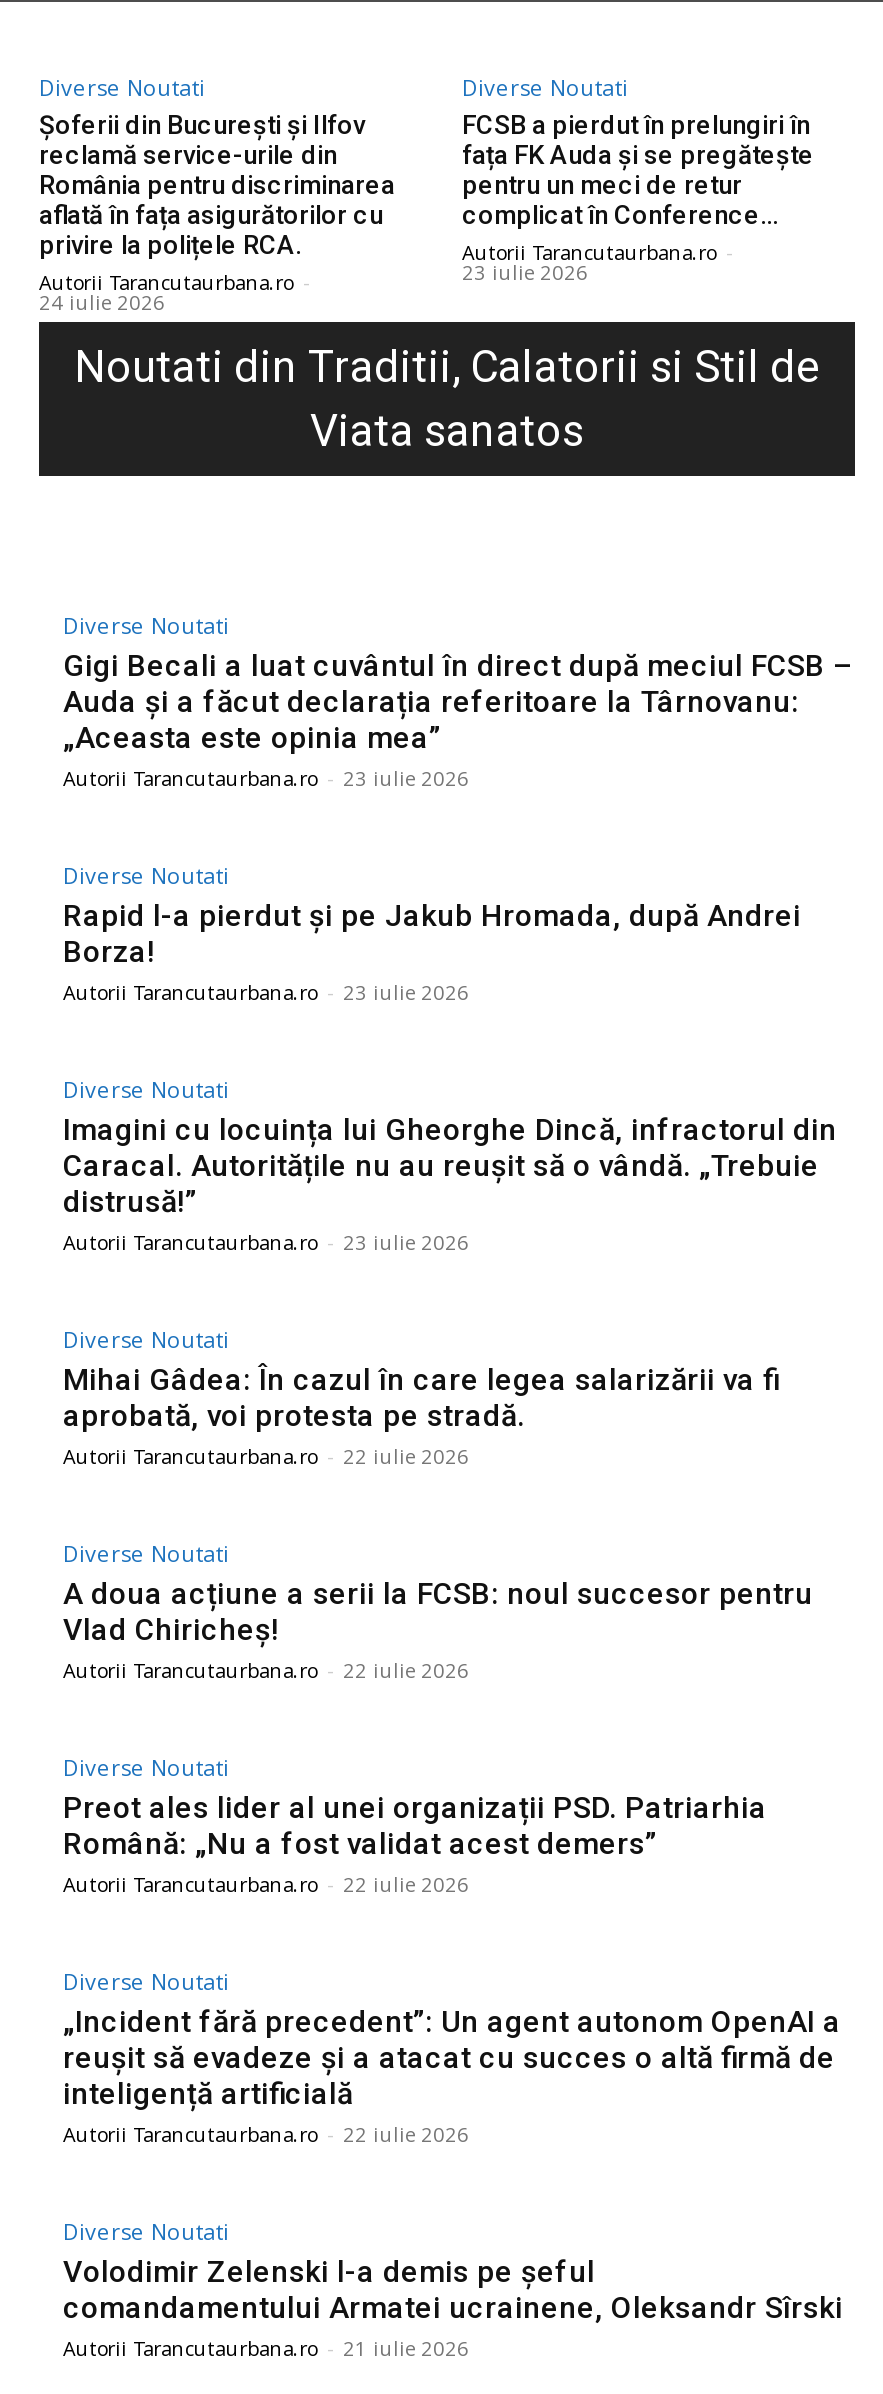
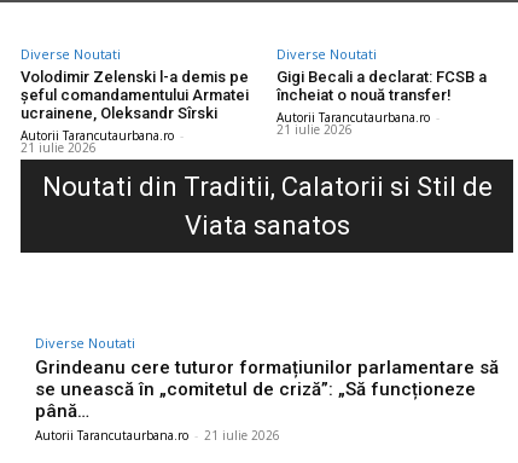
[39,110,395,260] Șoferii din București și Ilfov | reclamă service-urile din | România pentru discriminarea | aflată în fața asigurătorilor cu | privire la polițele RCA. -> [21,68,249,122] Volodimir Zelenski l-a demis pe | șeful comandamentului Armatei | ucrainene, Oleksandr Sîrski
[462,110,814,230] FCSB a pierdut în prelungiri în | fața FK Auda și se pregătește | pentru un meci de retur | complicat în Conference… -> [276,68,486,104] Gigi Becali a declarat: FCSB a | încheiat o nouă transfer!
[462,258,588,286] 23 iulie 2026 -> [276,121,352,138] 21 iulie 2026
[39,288,165,316] 24 iulie 2026 -> [21,139,97,156] 21 iulie 2026
[63,648,851,2326] Gigi Becali a luat cuvântul în direct după meciul FCSB – | Auda și a făcut declarația referitoare la Târnovanu: | „Aceasta este opinia mea” | Autorii Tarancutaurbana.ro - 23 iulie 2026 | Diverse Noutati | Rapid l-a pierdut și pe Jakub Hromada, după Andrei | Borza! | Autorii Tarancutaurbana.ro - 23 iulie 2026 | Diverse Noutati | Imagini cu locuința lui Gheorghe Dincă, infractorul din | Caracal. Autoritățile nu au reușit să o vândă. „Trebuie | distrusă!” | Autorii Tarancutaurbana.ro - 23 iulie 2026 | Diverse Noutati | Mihai Gâdea: În cazul în care legea salarizării va fi | aprobată, voi protesta pe stradă. | Autorii Tarancutaurbana.ro - 22 iulie 2026 | Diverse Noutati | A doua acțiune a serii la FCSB: noul succesor pentru | Vlad Chiricheș! | Autorii Tarancutaurbana.ro - 22 iulie 2026 | Diverse Noutati | Preot ales lider al unei organizații PSD. Patriarhia | Română: „Nu a fost validat acest demers” | Autorii Tarancutaurbana.ro - 22 iulie 2026 | Diverse Noutati | „Incident fără precedent”: Un agent autonom OpenAI a | reușit să evadeze și a atacat cu succes o altă firmă de | inteligență artificială | Autorii Tarancutaurbana.ro - 22 iulie 2026 | Diverse Noutati | Volodimir Zelenski l-a demis pe șeful | comandamentului Armatei ucrainene, Oleksandr Sîrski -> [35,357,499,422] Grindeanu cere tuturor formațiunilor parlamentare să | se unească în „comitetul de criză”: „Să funcționeze | până…

